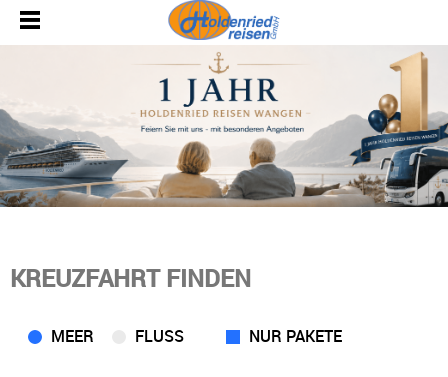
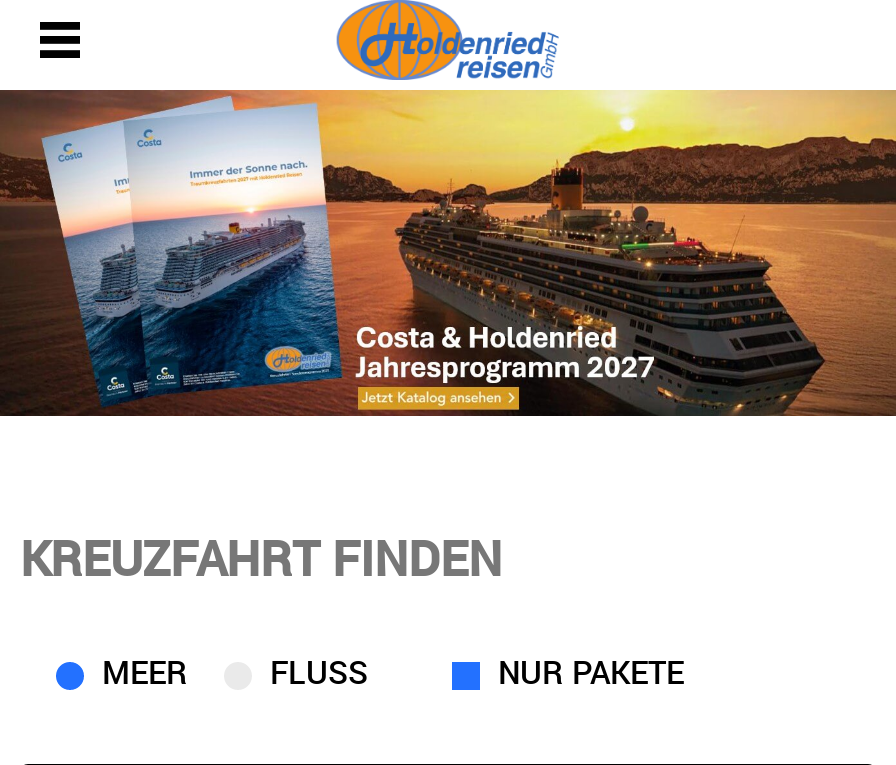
[3,45,445,208] [image] -> [6,88,890,418] [image]

